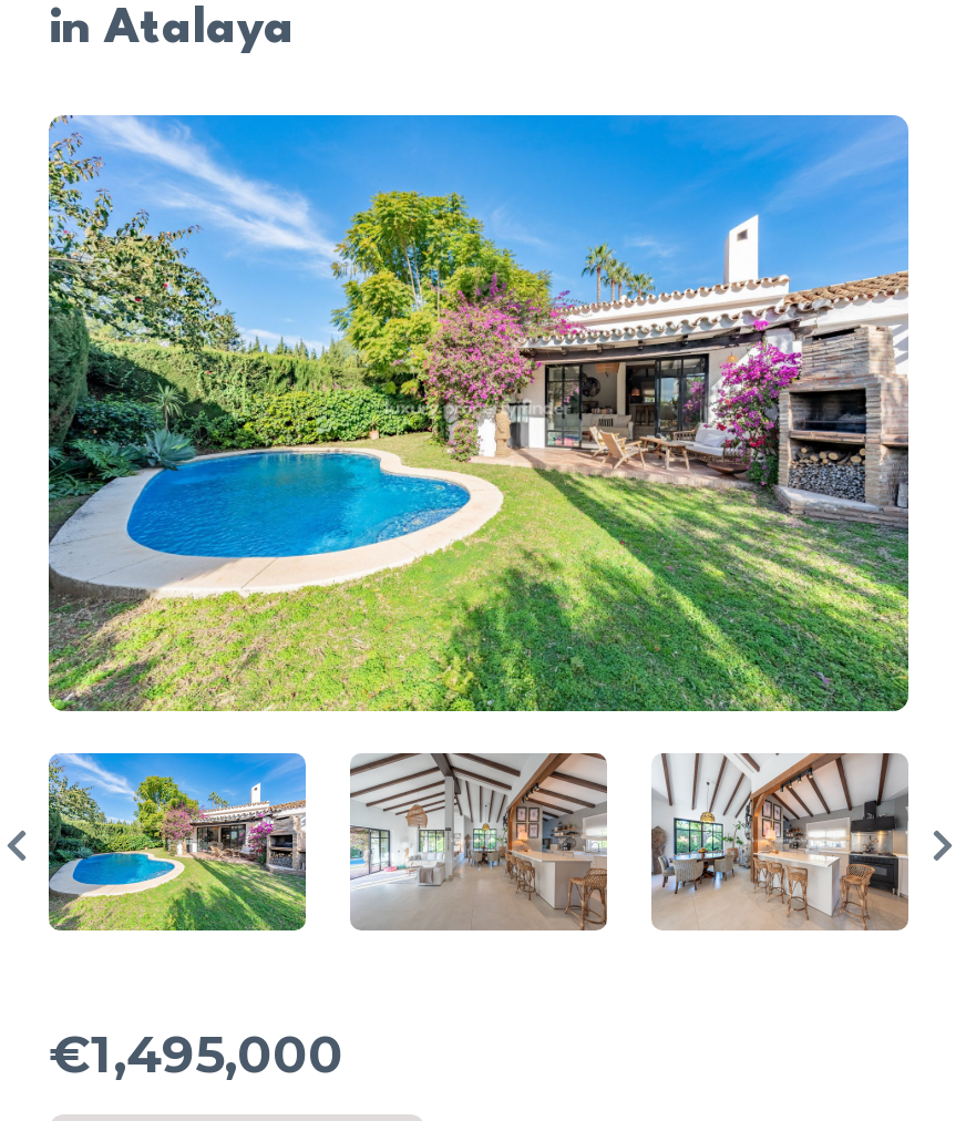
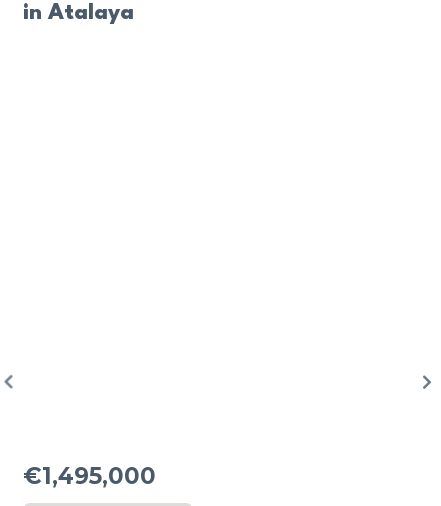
[47,113,911,713] [image] -> none
[47,751,308,933] [image] -> none
[348,751,609,933] [image] -> none
[649,751,911,933] [image] -> none

